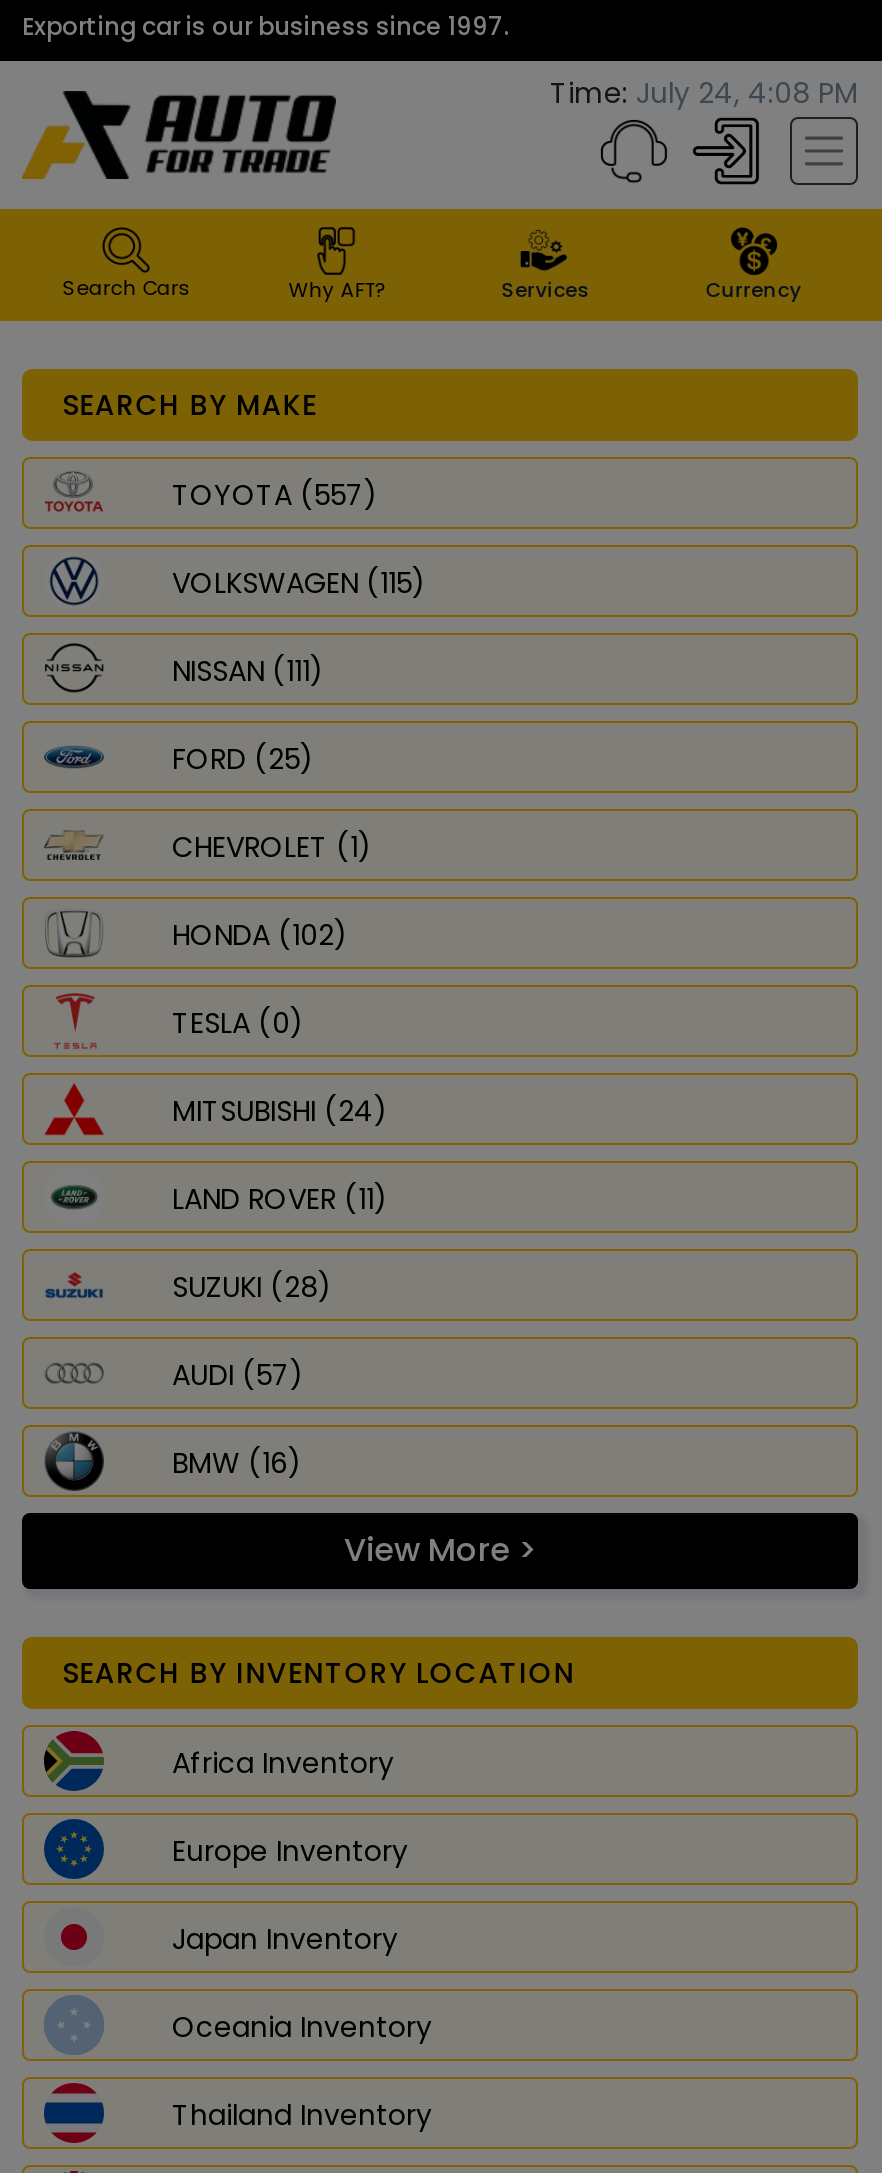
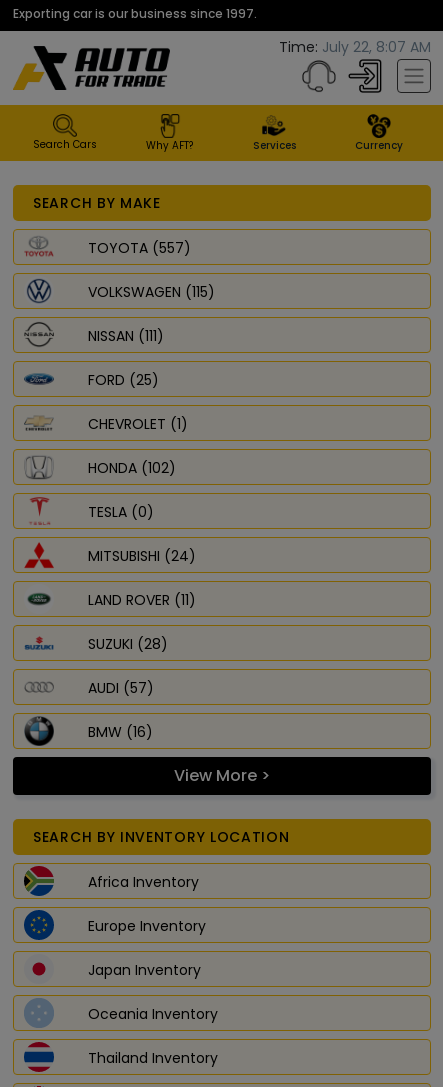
[550,73,858,113] Time: July 24, 4:08 PM -> [279,37,431,57] Time: July 22, 8:07 AM

